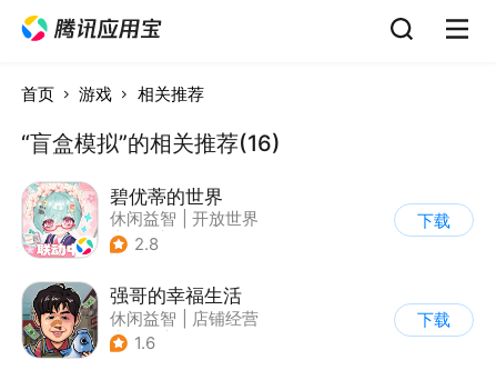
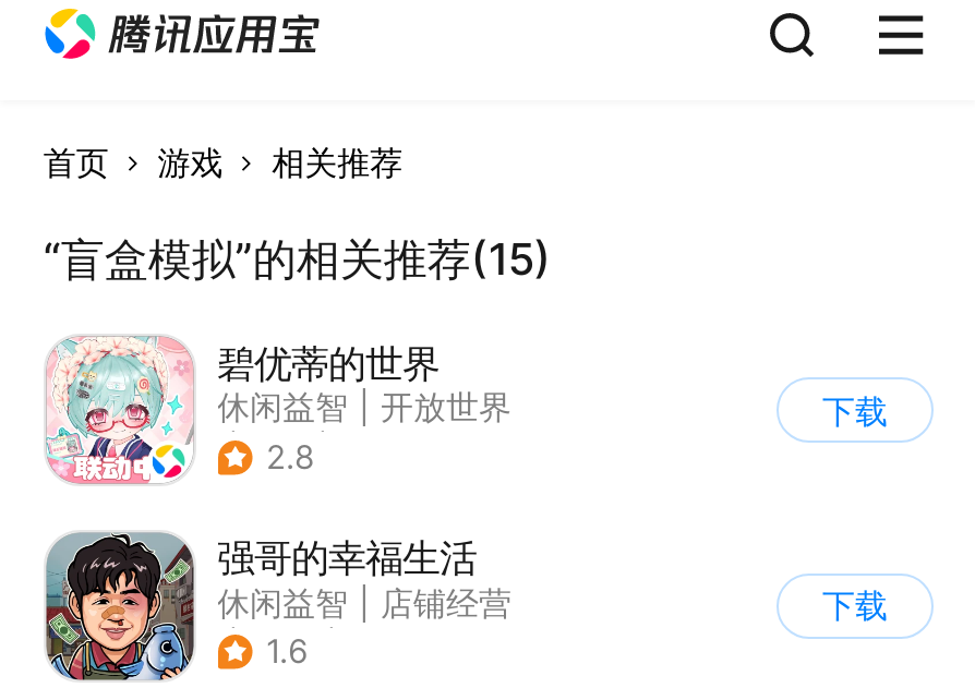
[21,129,281,156] “盲盒模拟”的相关推荐(16) -> [43,232,552,285] “盲盒模拟”的相关推荐(15)

